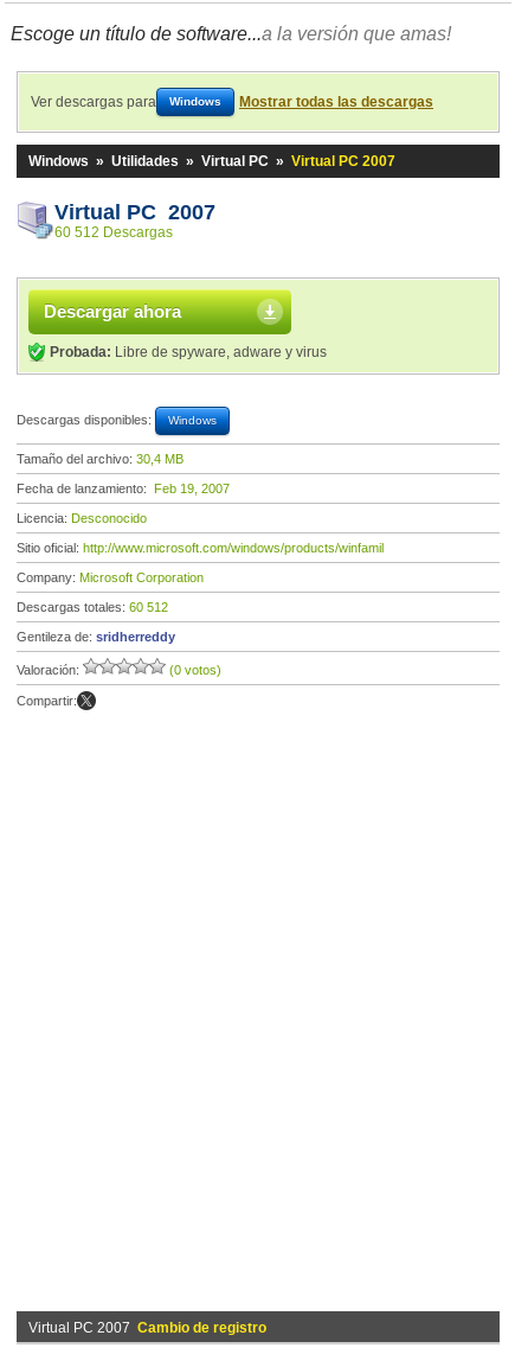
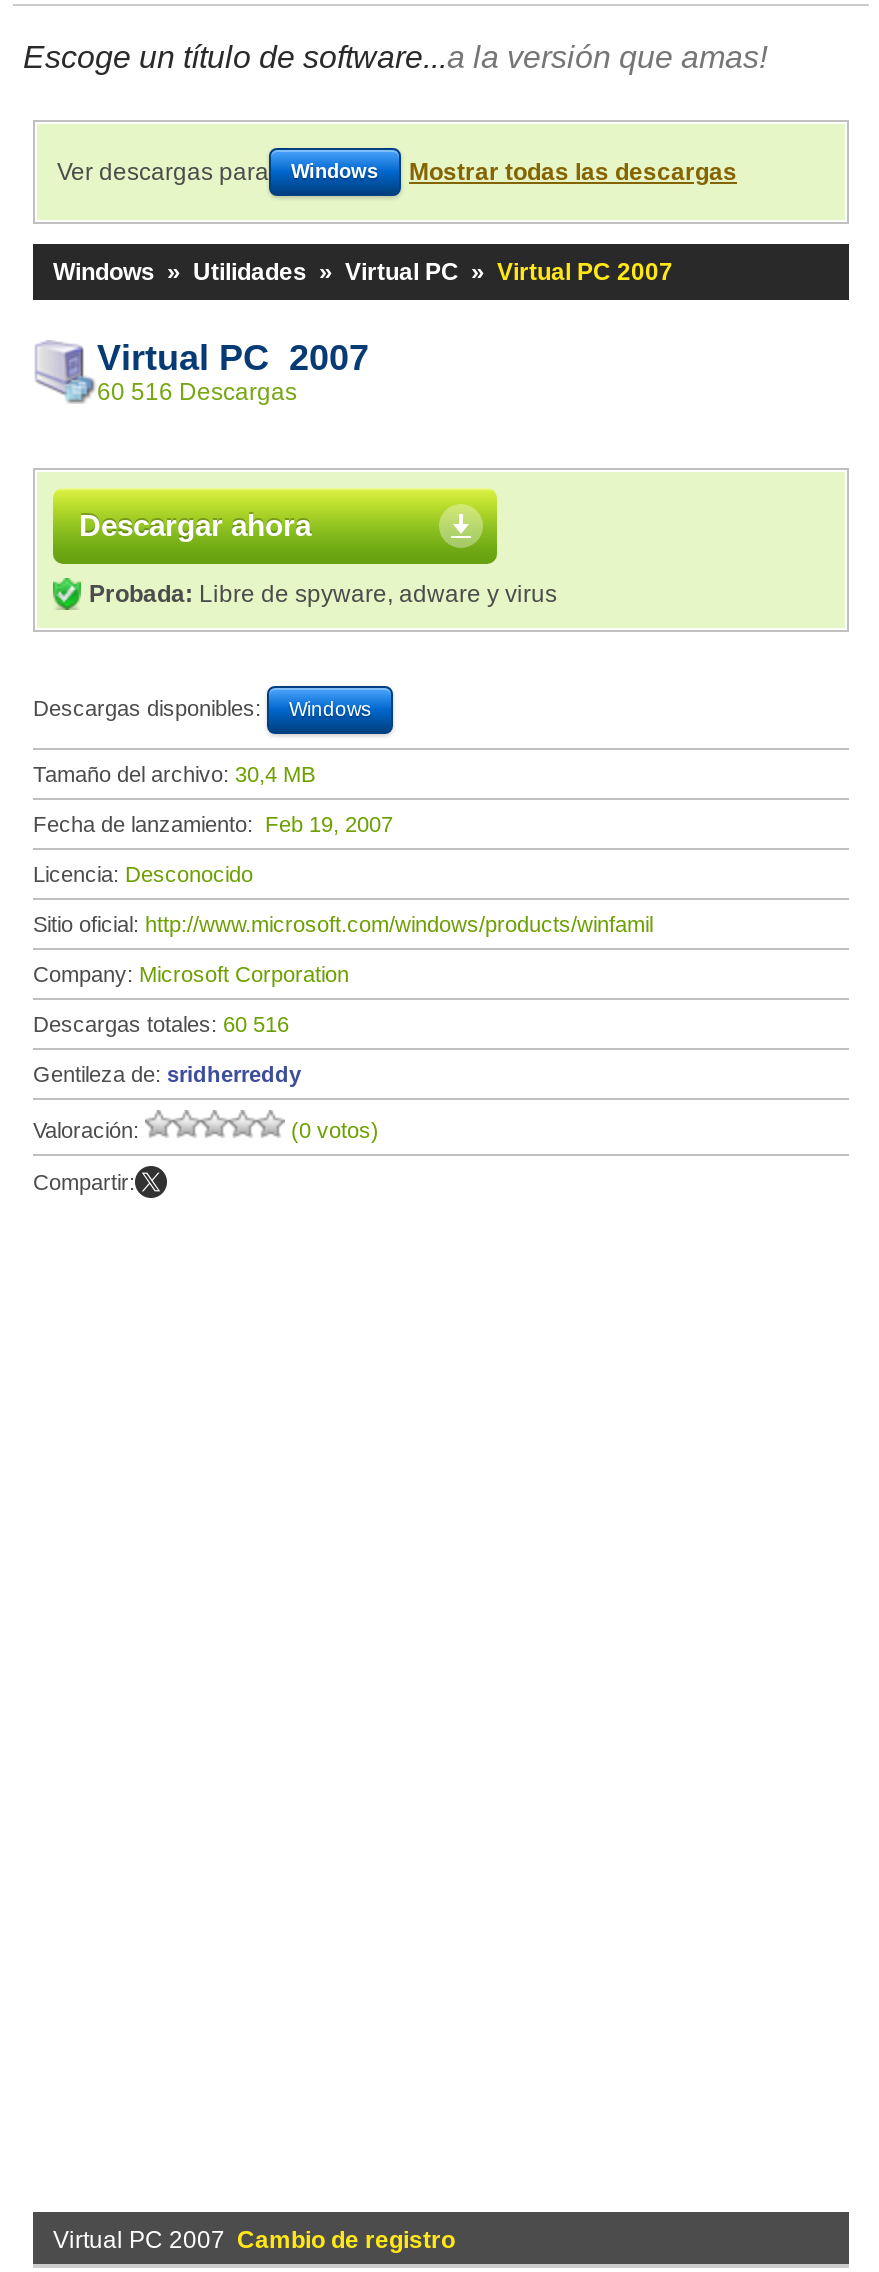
[54,224,173,241] 60 512 Descargas -> [97,378,297,406] 60 516 Descargas
[17,600,168,614] Descargas totales: 60 512 -> [33,1012,289,1036] Descargas totales: 60 516

